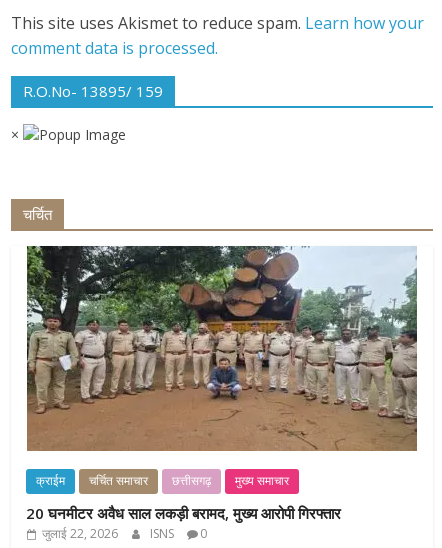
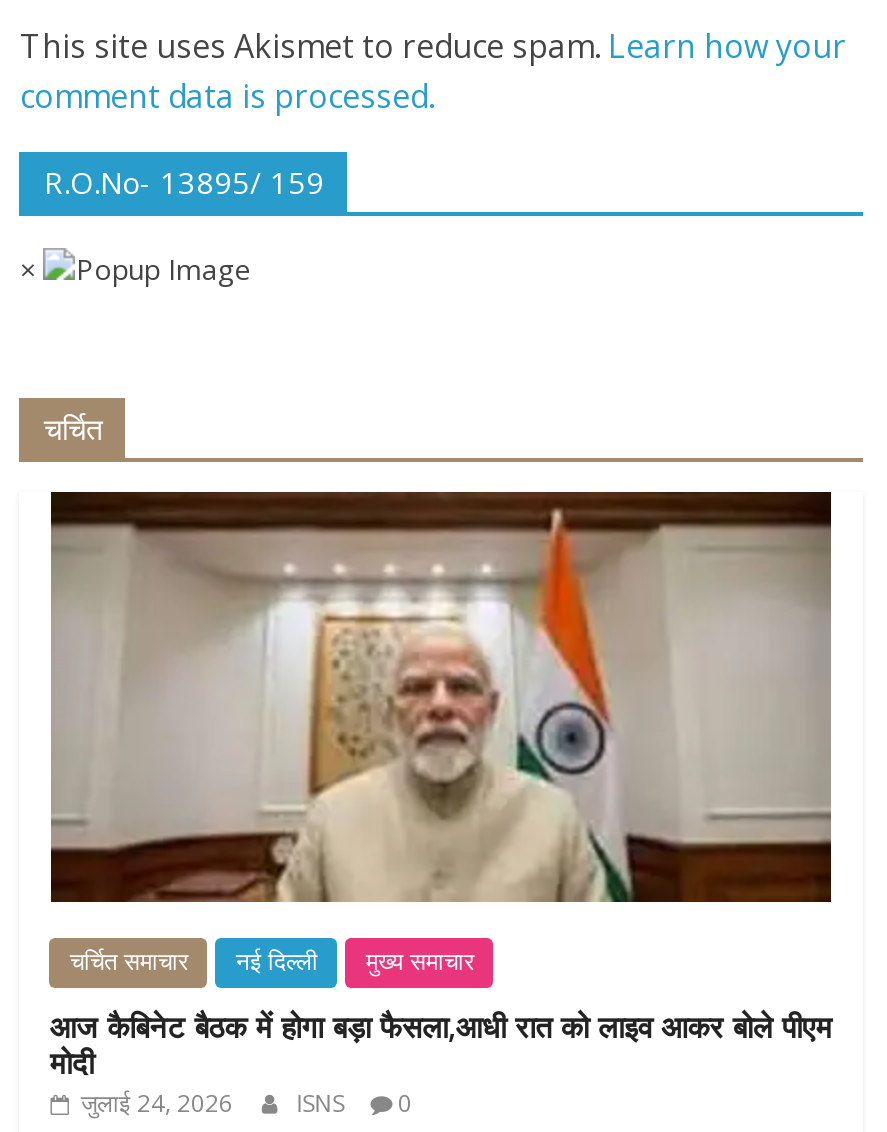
[26,245,418,488] [image] | छत्तीसगढ़ -> [49,490,833,975] [image] | नई दिल्ली
[36,474,65,488] क्राईम -> none
[26,503,341,542] 20 घनमीटर अवैध साल लकड़ी बरामद, मुख्य आरोपी गिरफ्तार | जुलाई 22, 2026 -> [50,1005,832,1119] आज कैबिनेट बैठक में होगा बड़ा फैसला,आधी रात को लाइव आकर बोले पीएम | मोदी | जुलाई 24, 2026

